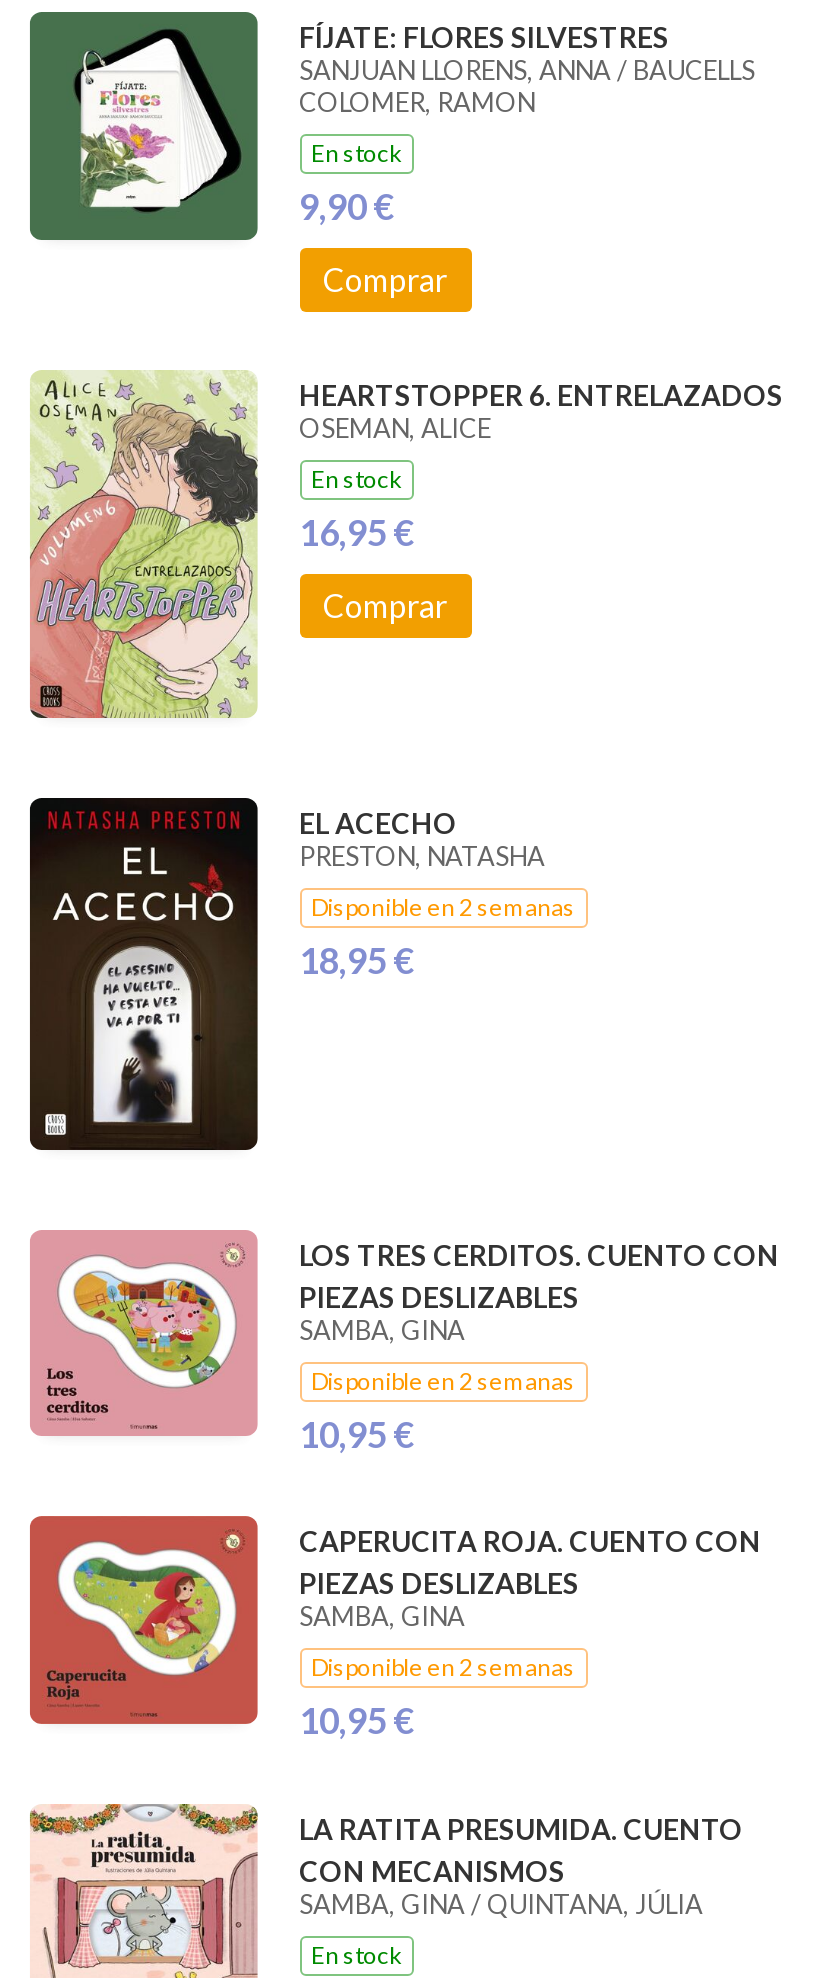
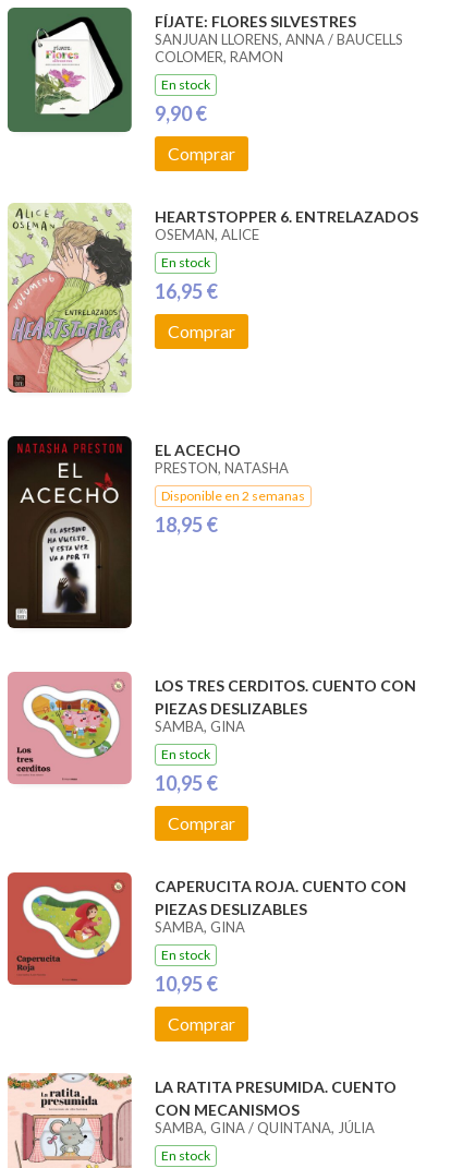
[311,1365,575,1395] Disponible en 2 semanas -> [161,745,210,762] En stock
none -> [167,812,235,833] Comprar
[311,1652,575,1682] Disponible en 2 semanas -> [161,946,210,962] En stock
none -> [167,1013,235,1033] Comprar

